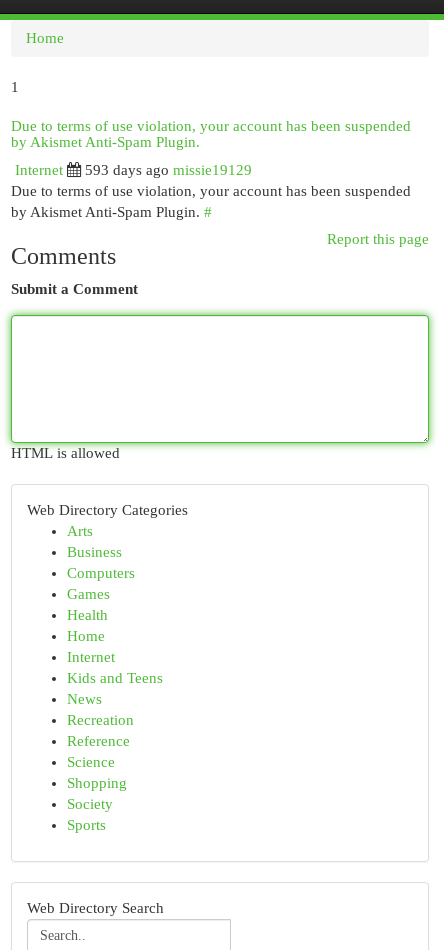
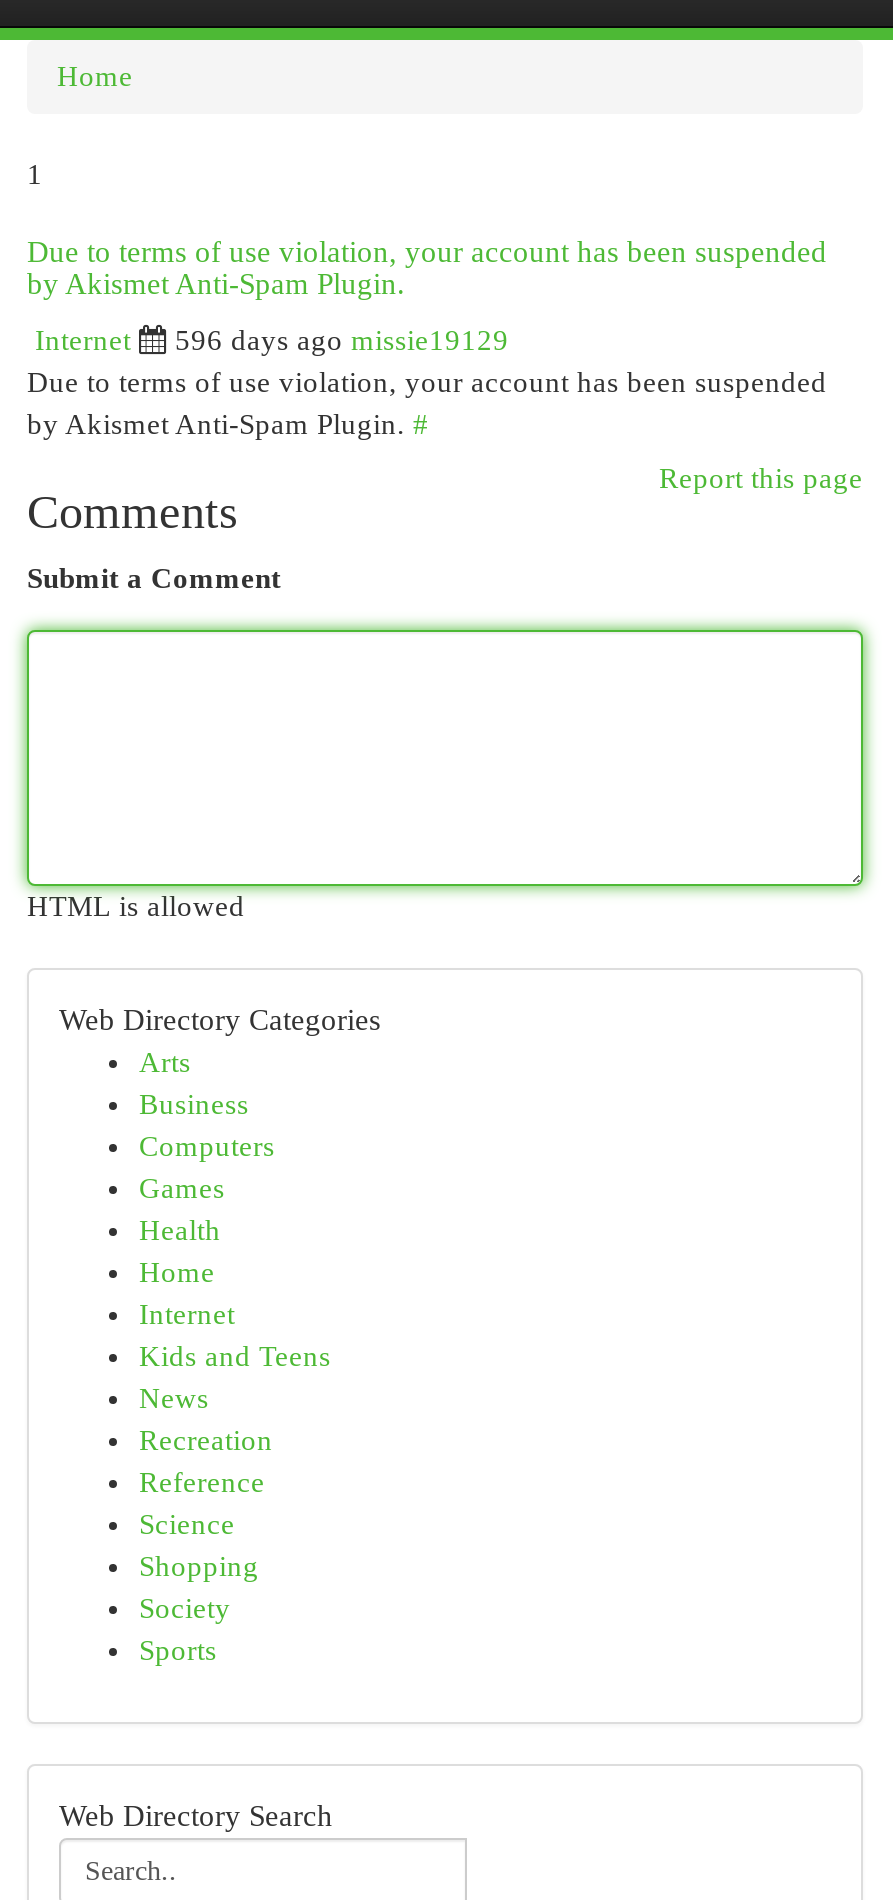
[85,162,252,178] 593 days ago missie19129 -> [175,324,509,356] 596 days ago missie19129

